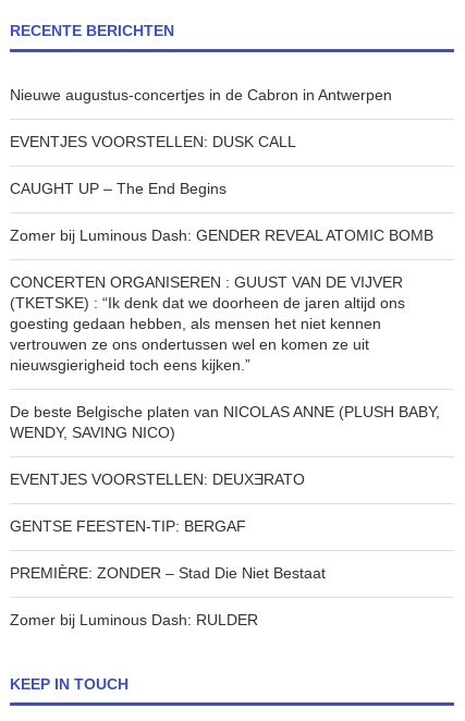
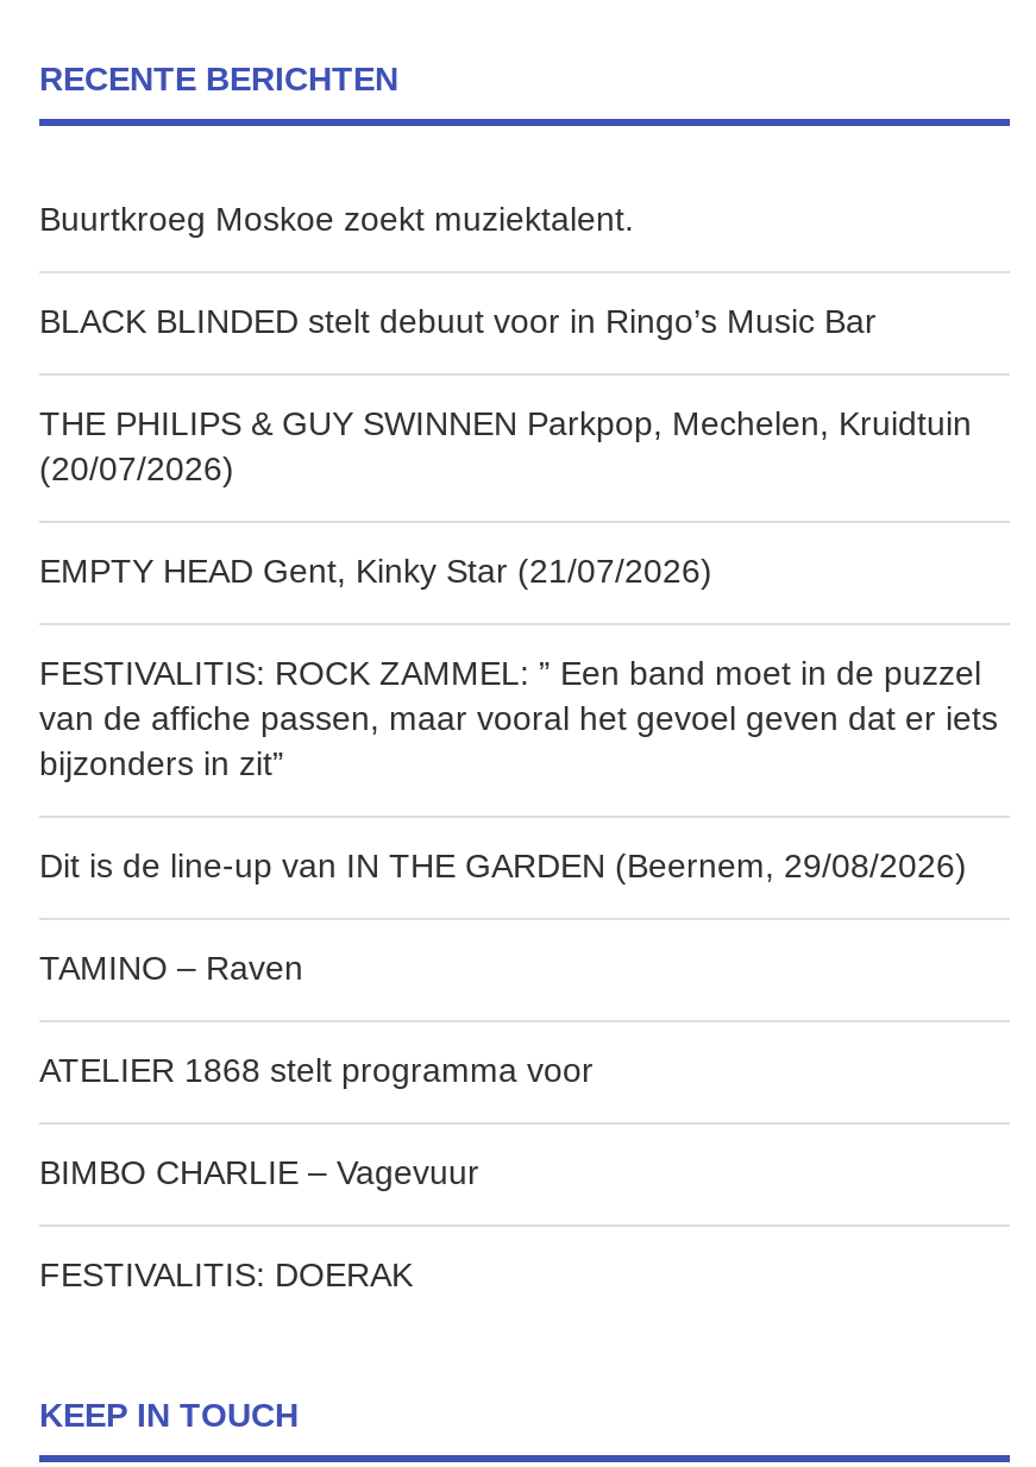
[10,86,392,104] Nieuwe augustus-concertjes in de Cabron in Antwerpen -> [39,201,634,239] Buurtkroeg Moskoe zoekt muziektalent.
[10,133,296,151] EVENTJES VOORSTELLEN: DUSK CALL -> [39,303,877,341] BLACK BLINDED stelt debuut voor in Ringo’s Music Bar
[10,180,227,198] CAUGHT UP – The End Begins -> [39,405,972,488] THE PHILIPS & GUY SWINNEN Parkpop, Mechelen, Kruidtuin | (20/07/2026)
[10,227,433,244] Zomer bij Luminous Dash: GENDER REVEAL ATOMIC BOMB -> [39,553,712,591] EMPTY HEAD Gent, Kinky Star (21/07/2026)
[10,274,405,374] CONCERTEN ORGANISEREN : GUUST VAN DE VIJVER | (TKETSKE) : “Ik denk dat we doorheen de jaren altijd ons | goesting gedaan hebben, als mensen het niet kennen | vertrouwen ze ons ondertussen wel en komen ze uit | nieuwsgierigheid toch eens kijken.” -> [39,655,998,783] FESTIVALITIS: ROCK ZAMMEL: ” Een band moet in de puzzel | van de affiche passen, maar vooral het gevoel geven dat er iets | bijzonders in zit”
[10,403,440,442] De beste Belgische platen van NICOLAS ANNE (PLUSH BABY, | WENDY, SAVING NICO) -> [39,847,967,885] Dit is de line-up van IN THE GARDEN (Beernem, 29/08/2026)
[10,471,305,488] EVENTJES VOORSTELLEN: DEUXƎRATO -> [39,950,303,988] TAMINO – Raven
[10,518,246,535] GENTSE FEESTEN-TIP: BERGAF -> [39,1052,594,1090] ATELIER 1868 stelt programma voor
[10,565,326,582] PREMIÈRE: ZONDER – Stad Die Niet Bestaat -> [39,1154,479,1192] BIMBO CHARLIE – Vagevuur
[10,611,258,629] Zomer bij Luminous Dash: RULDER -> [39,1256,413,1294] FESTIVALITIS: DOERAK

